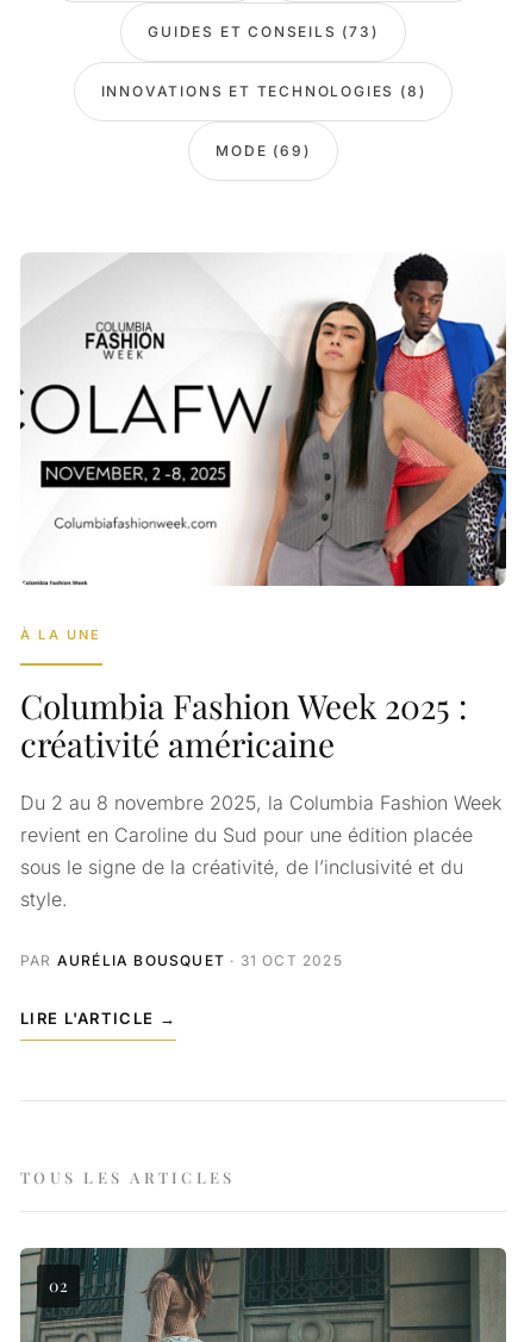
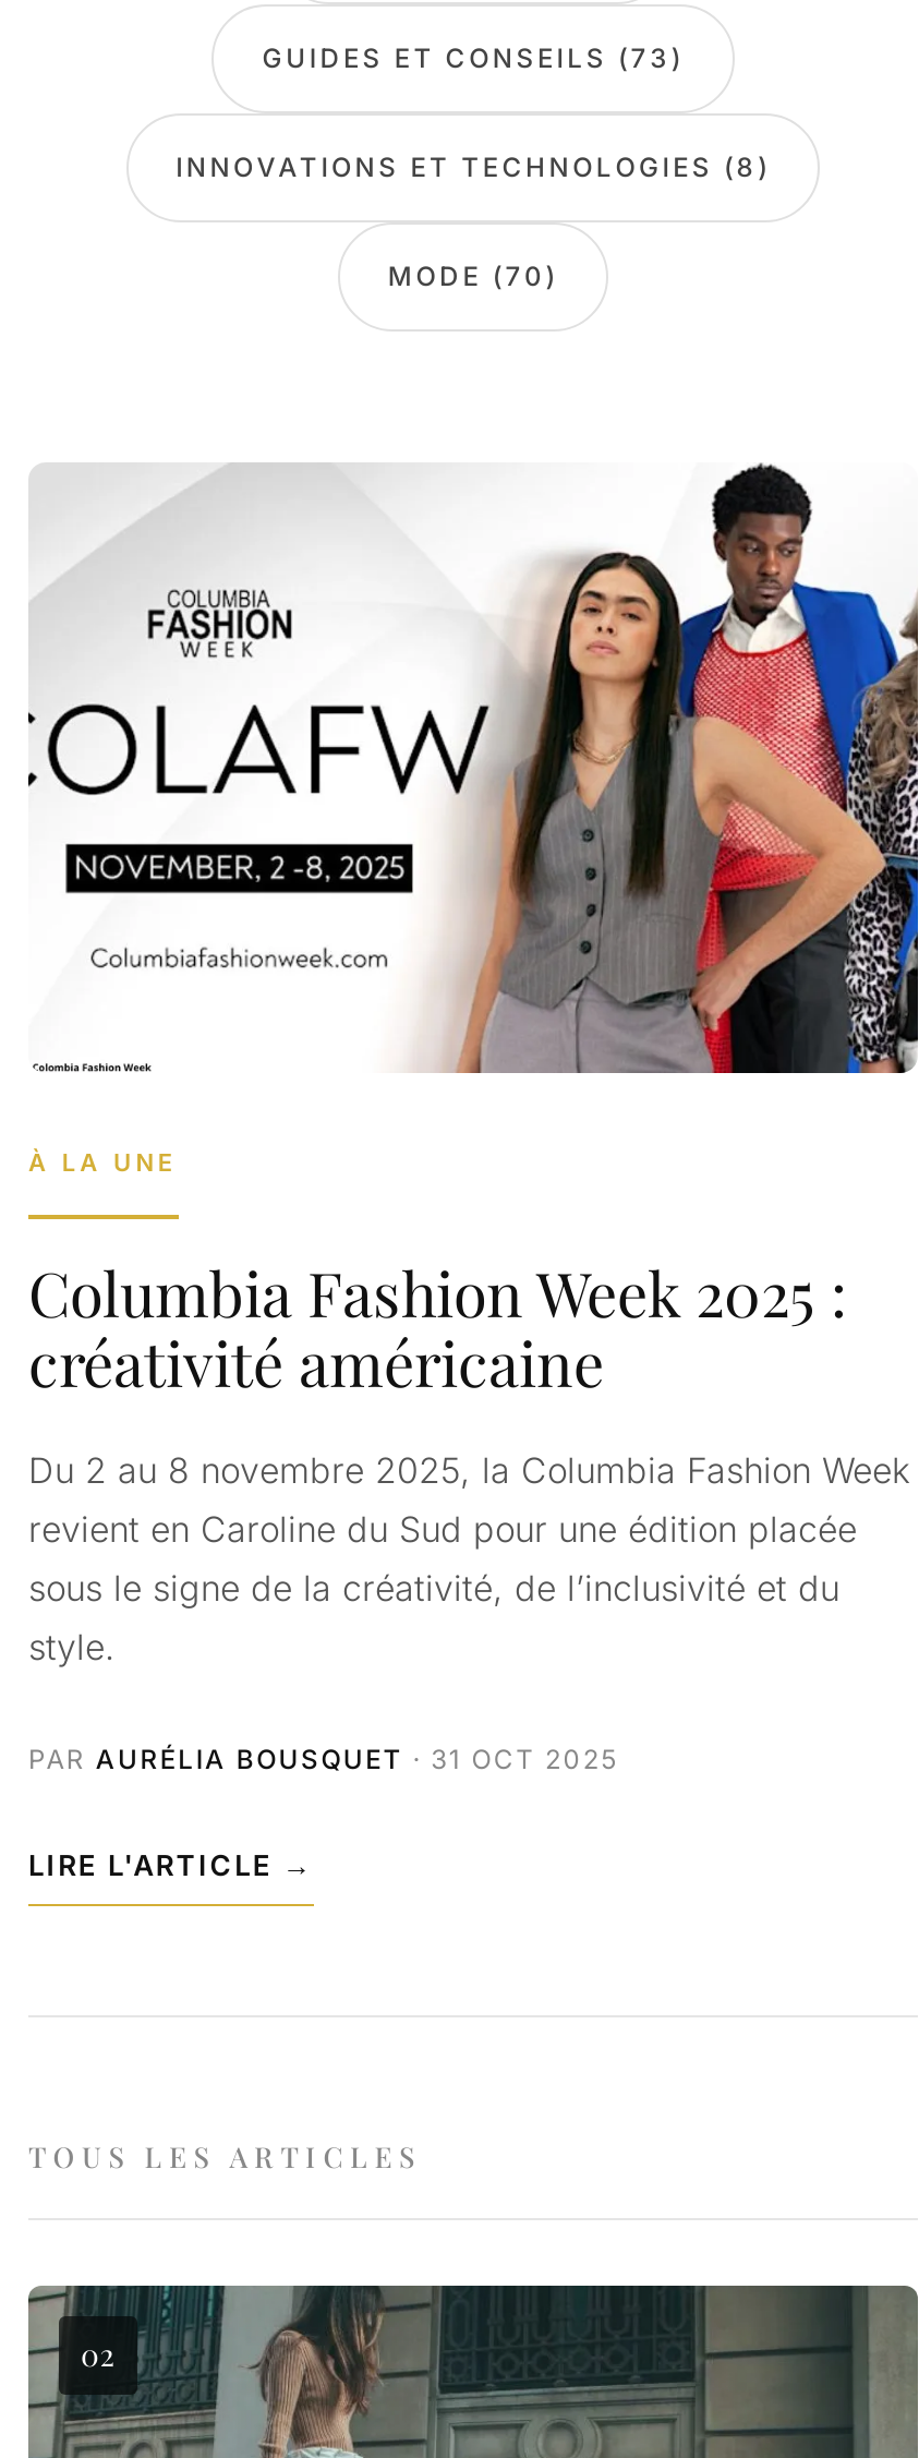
[216,142,310,160] MODE (69) -> [388,260,558,292] MODE (70)

